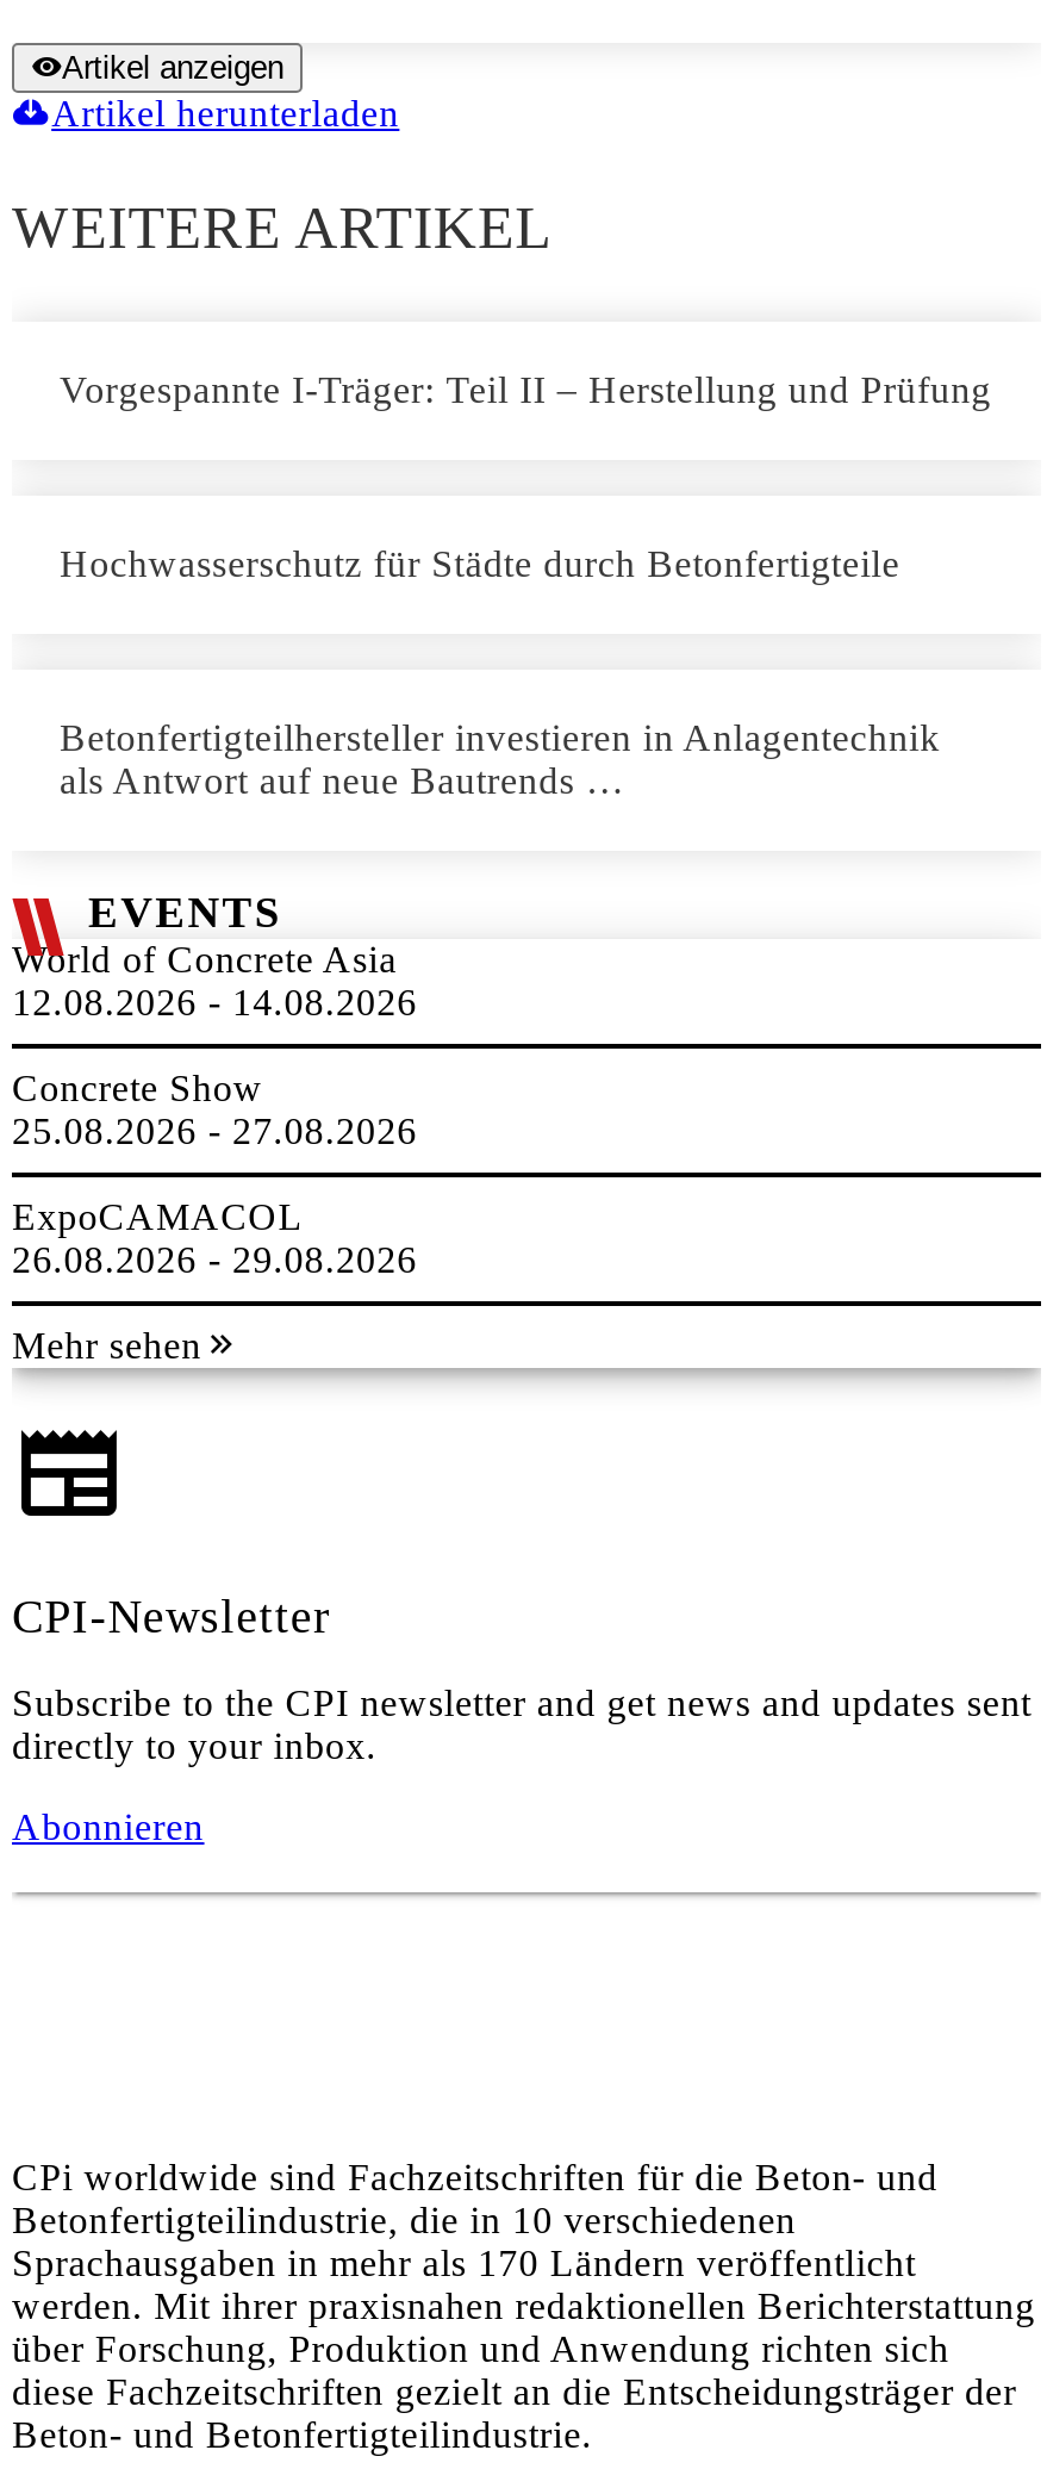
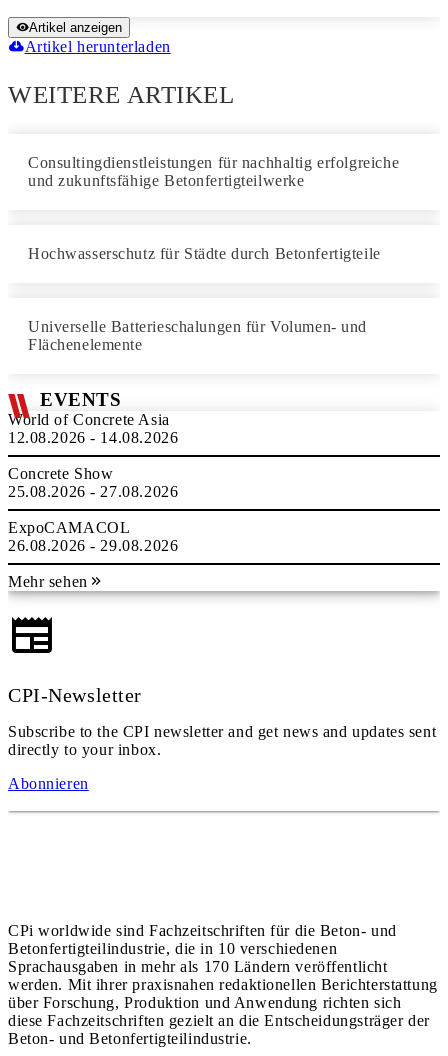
[60,369,992,410] Vorgespannte I-Träger: Teil II – Herstellung und Prüfung -> [28,154,399,189] Consultingdienstleistungen für nachhaltig erfolgreiche | und zukunftsfähige Betonfertigteilwerke
[60,717,940,801] Betonfertigteilhersteller investieren in Anlagentechnik | als Antwort auf neue Bautrends … -> [28,318,367,353] Universelle Batterieschalungen für Volumen- und | Flächenelemente

